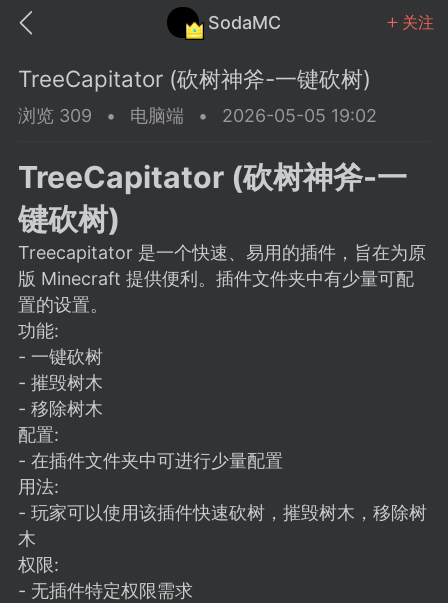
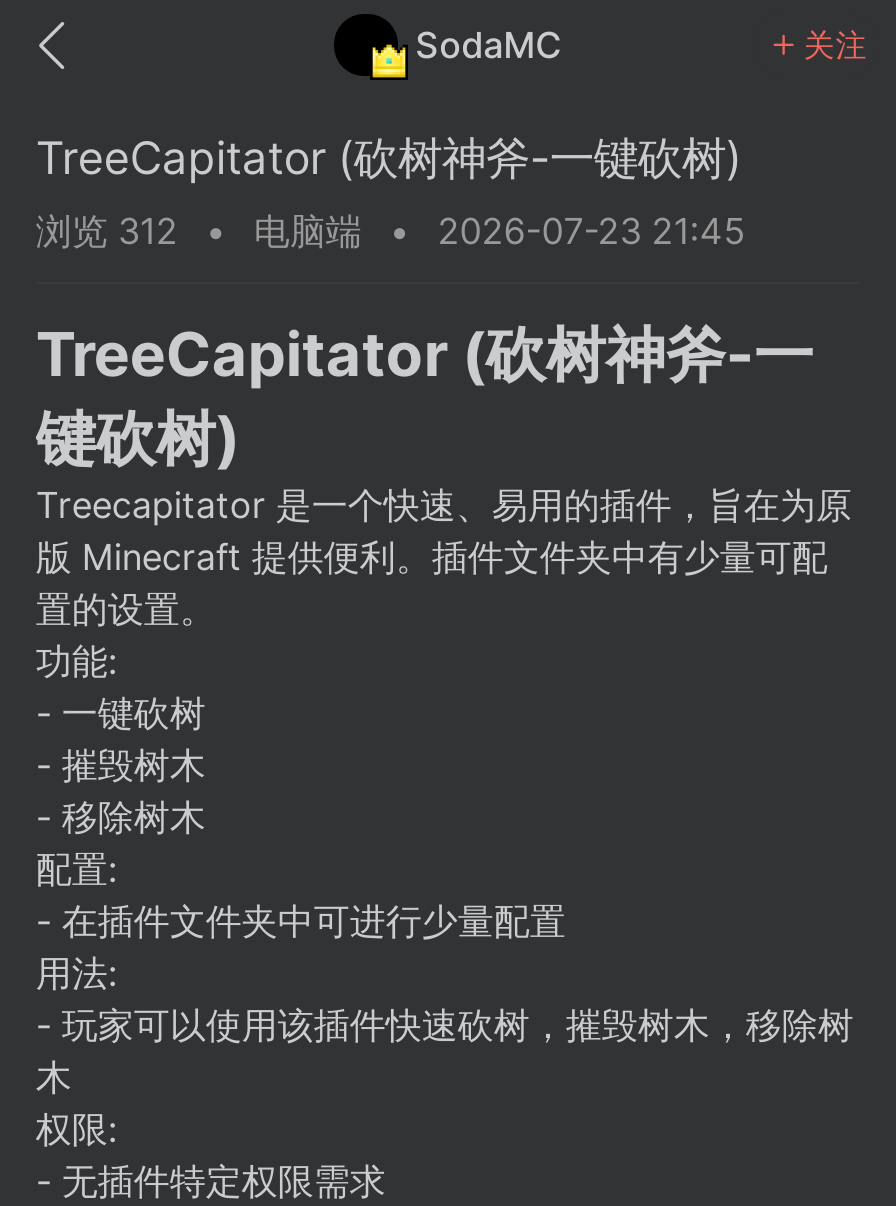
[18,105,92,126] 浏览 309 -> [36,209,178,251] 浏览 312
[222,105,377,126] 2026-05-05 19:02 -> [437,209,745,251] 2026-07-23 21:45

